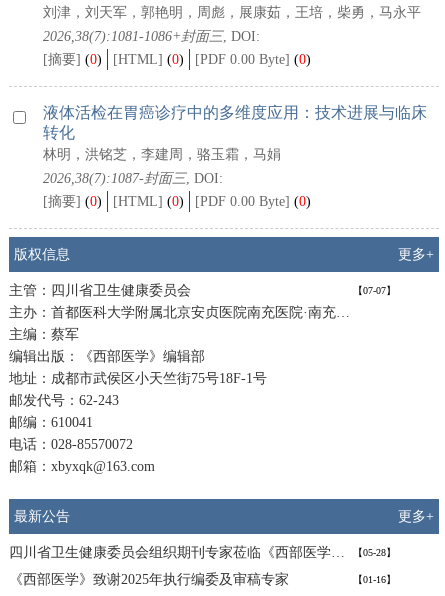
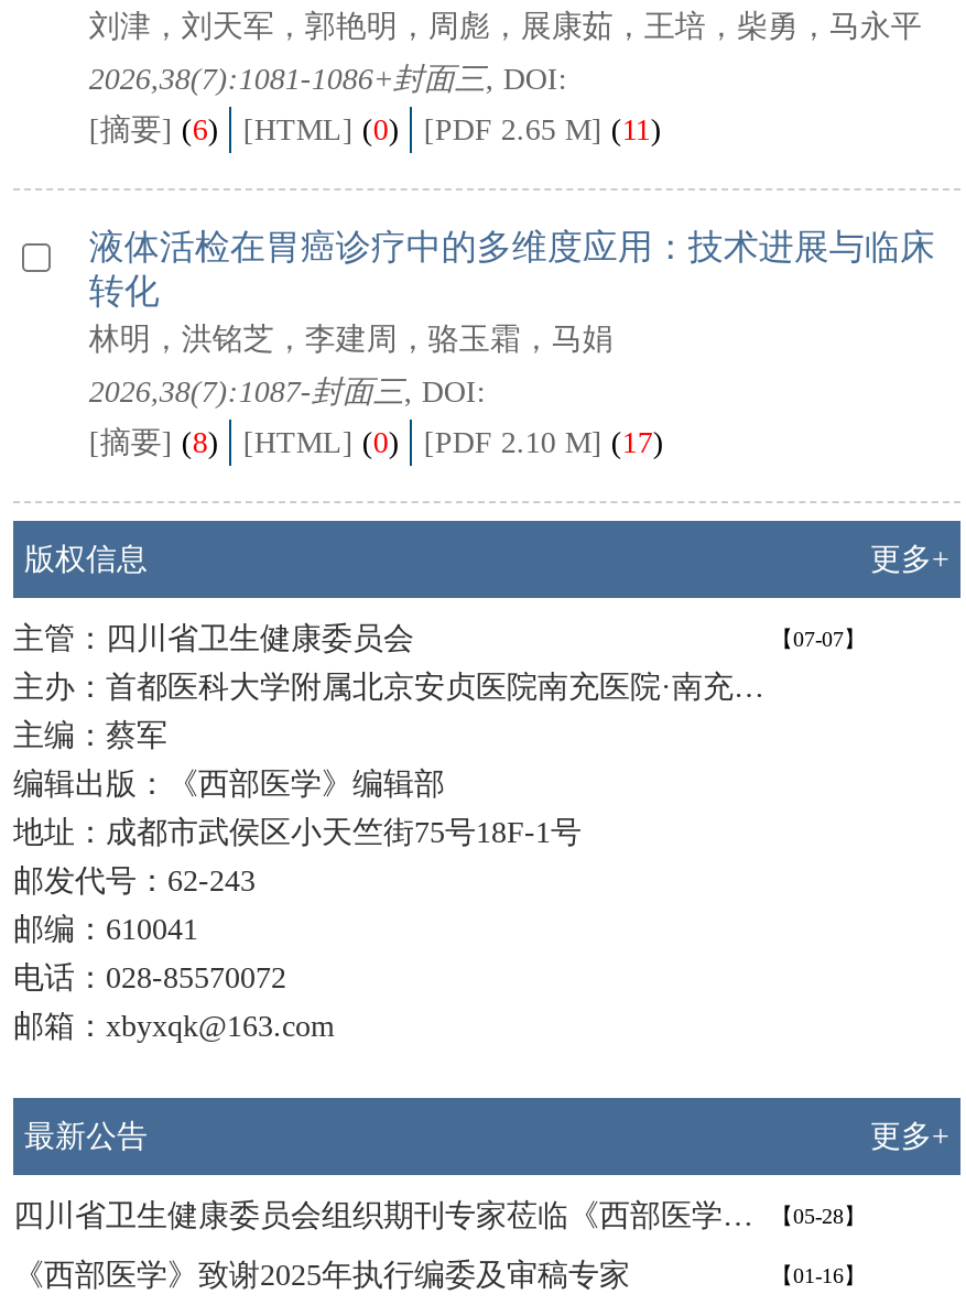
[43,52,102,67] [摘要] (0) -> [89,113,219,146] [摘要] (6)
[195,52,311,67] [PDF 0.00 Byte] (0) -> [424,113,662,146] [PDF 2.65 M] (11)
[43,194,102,209] [摘要] (0) -> [89,426,219,459] [摘要] (8)
[195,194,311,209] [PDF 0.00 Byte] (0) -> [424,426,664,459] [PDF 2.10 M] (17)

